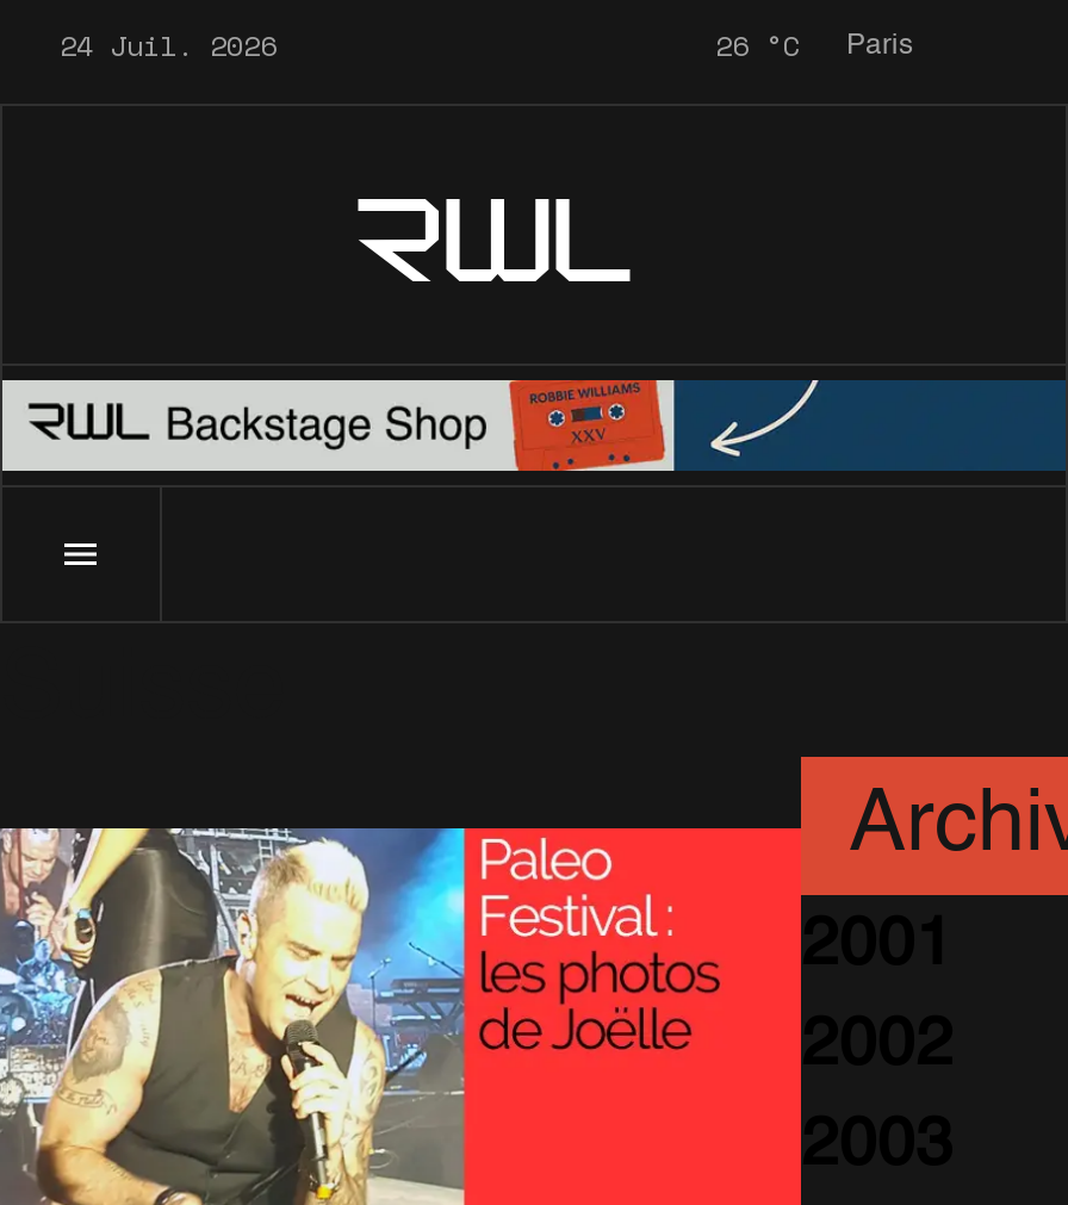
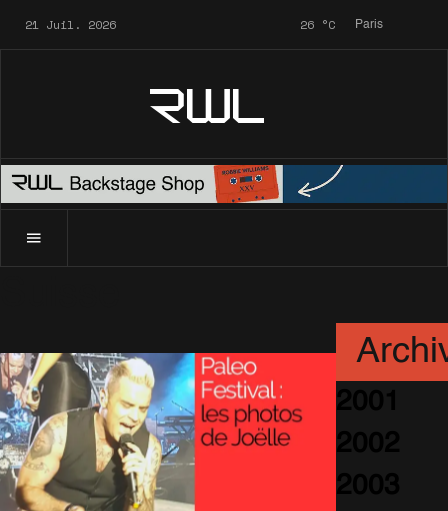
[60,25,277,66] 24 Juil. 2026 -> [25,16,116,33] 21 Juil. 2026

